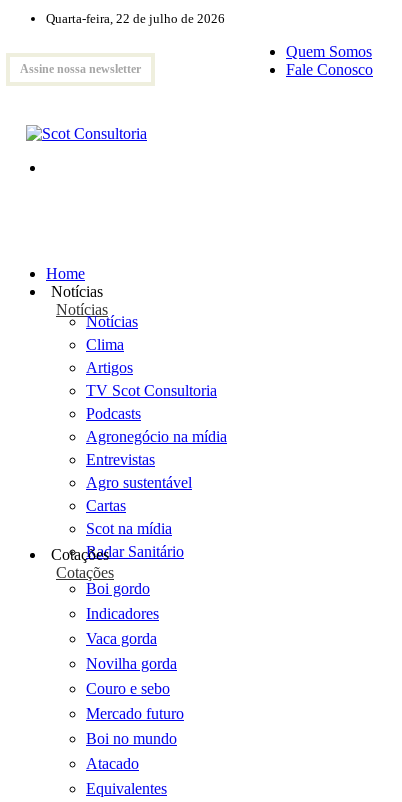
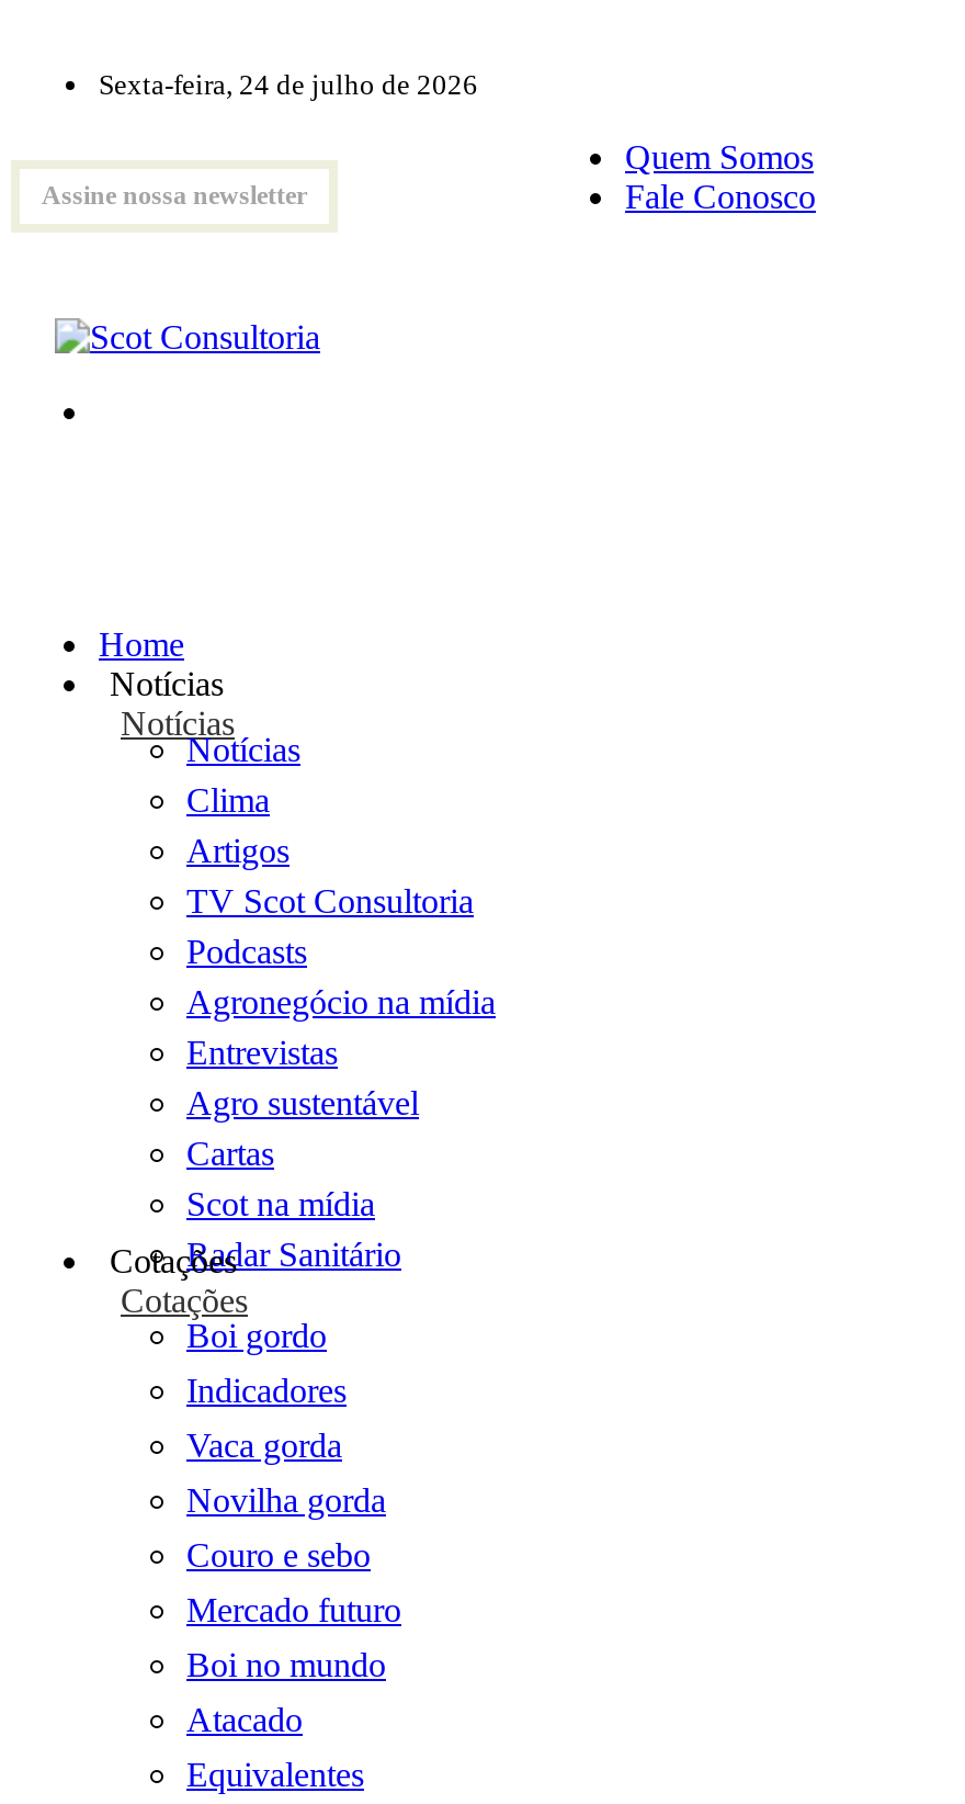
[46,11,225,26] Quarta-feira, 22 de julho de 2026 -> [99,68,478,101] Sexta-feira, 24 de julho de 2026

